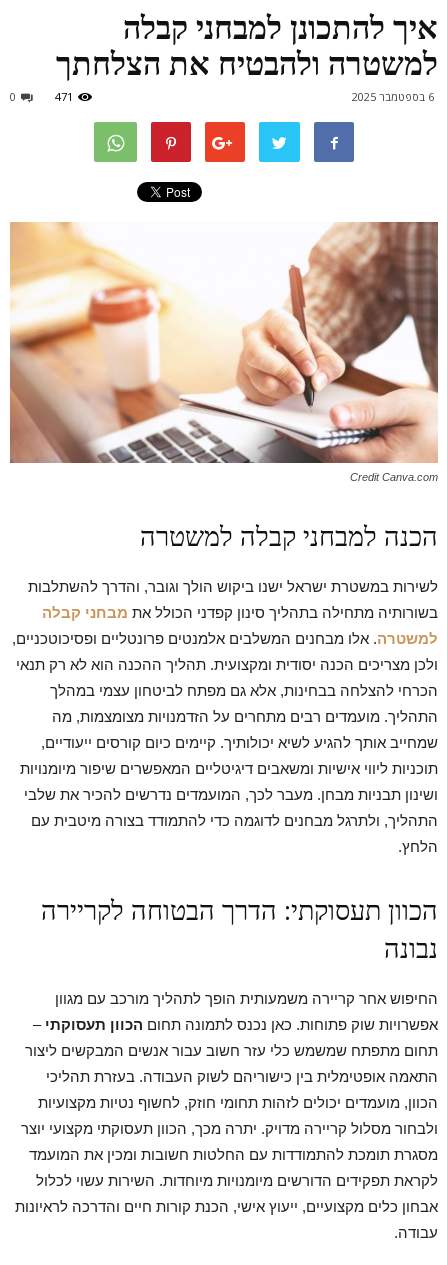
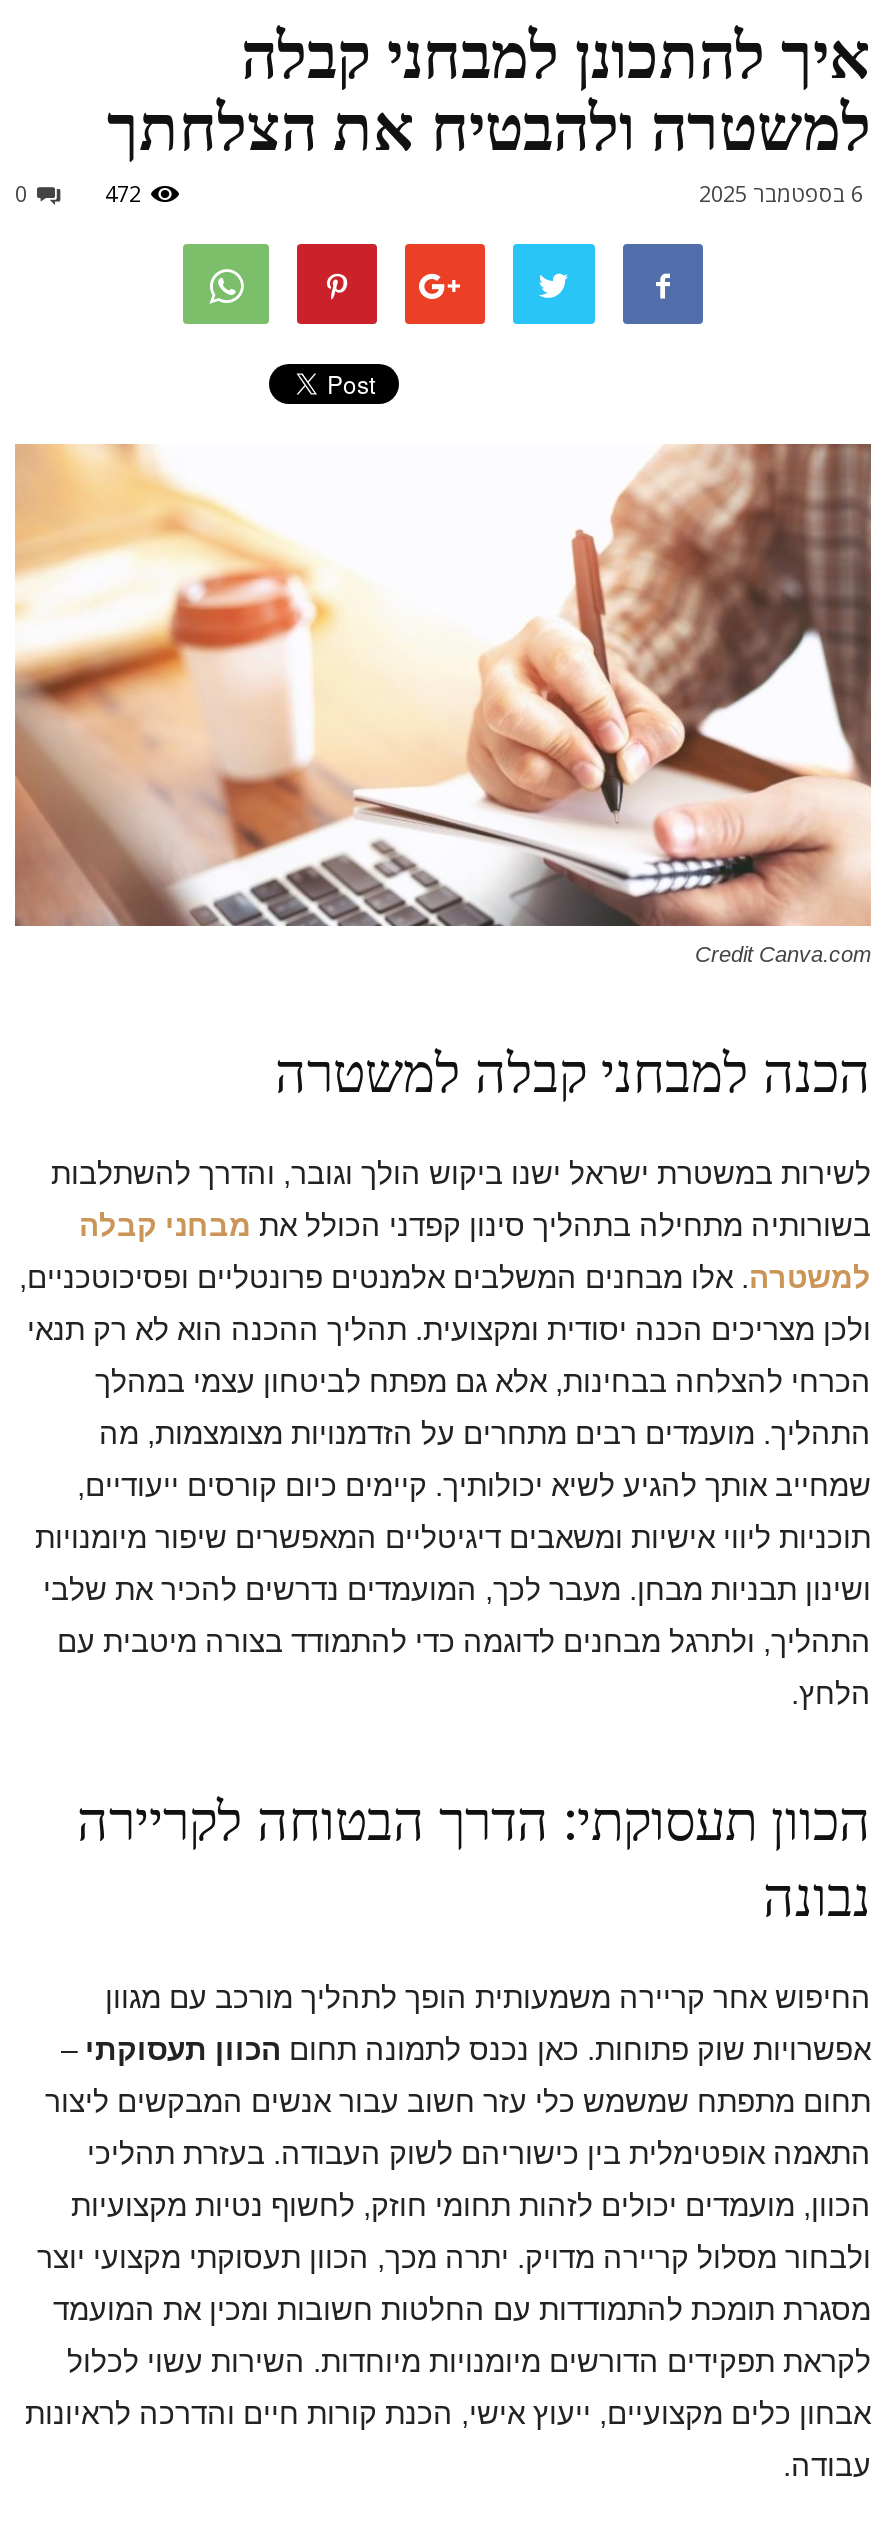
[55,89,73,104] 471 -> [105,178,141,208] 472

